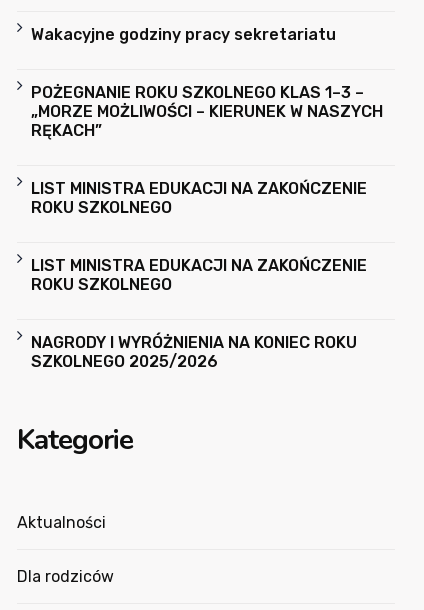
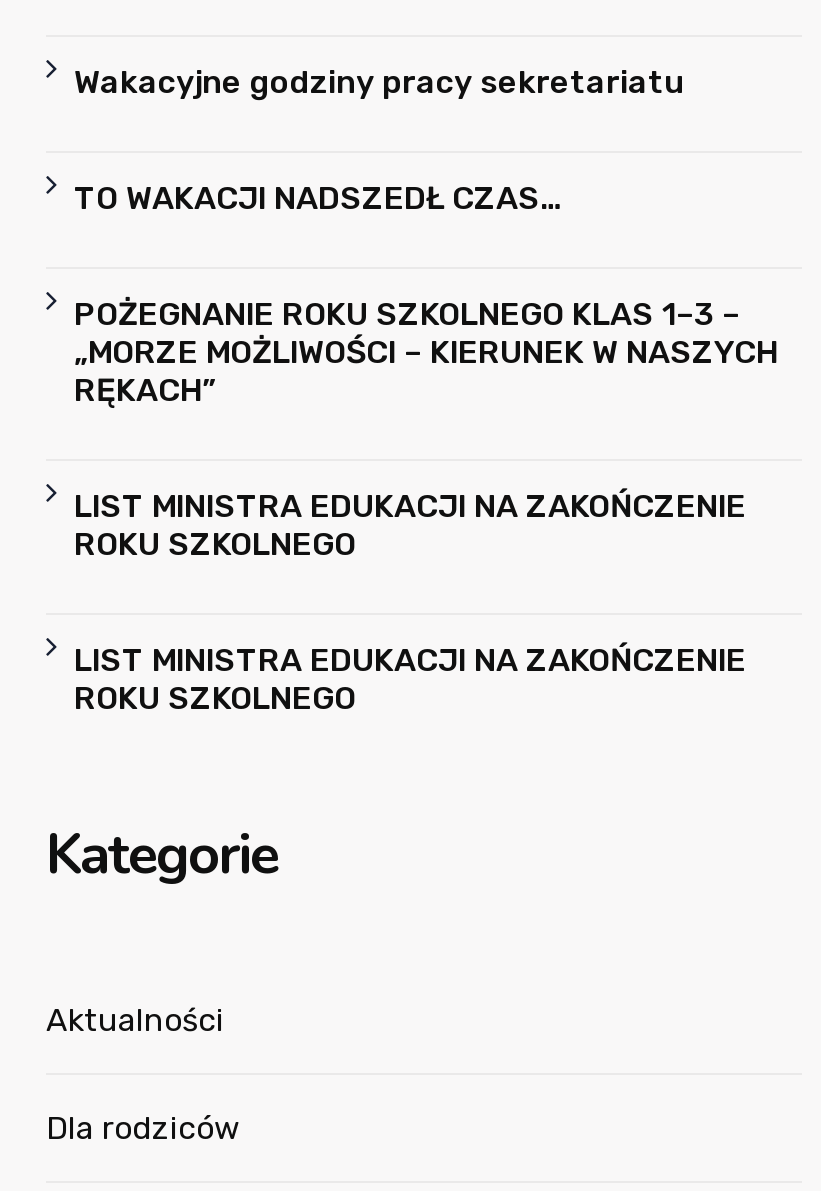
none -> [74,178,560,216] TO WAKACJI NADSZEDŁ CZAS…
moved [31,83,383,294] -> [74,294,778,716]: POŻEGNANIE ROKU SZKOLNEGO KLAS 1–3 – | „MORZE MOŻLIWOŚCI – KIERUNEK W NASZYCH | RĘKACH” | LIST MINISTRA EDUKACJI NA ZAKOŃCZENIE | ROKU SZKOLNEGO | LIST MINISTRA EDUKACJI NA ZAKOŃCZENIE | ROKU SZKOLNEGO
[31,333,357,371] NAGRODY I WYRÓŻNIENIA NA KONIEC ROKU | SZKOLNEGO 2025/2026 -> none

